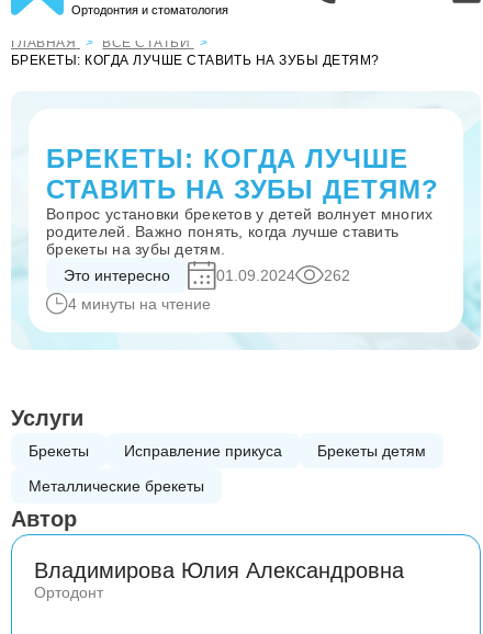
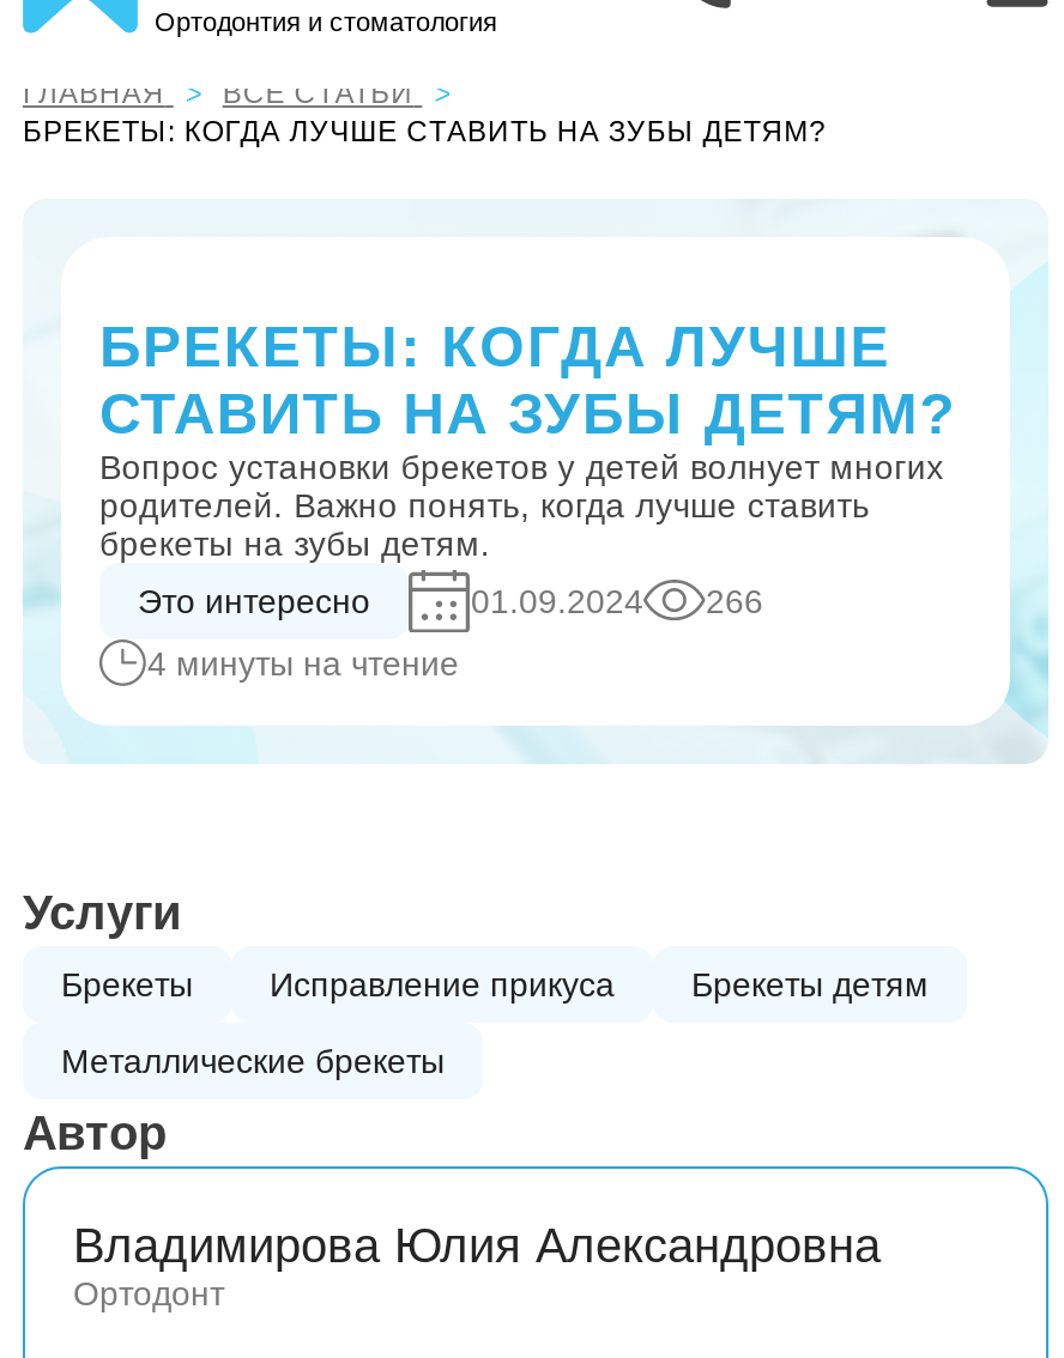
[216,267,350,284] 01.09.2024 262 -> [471,582,763,621] 01.09.2024 266

